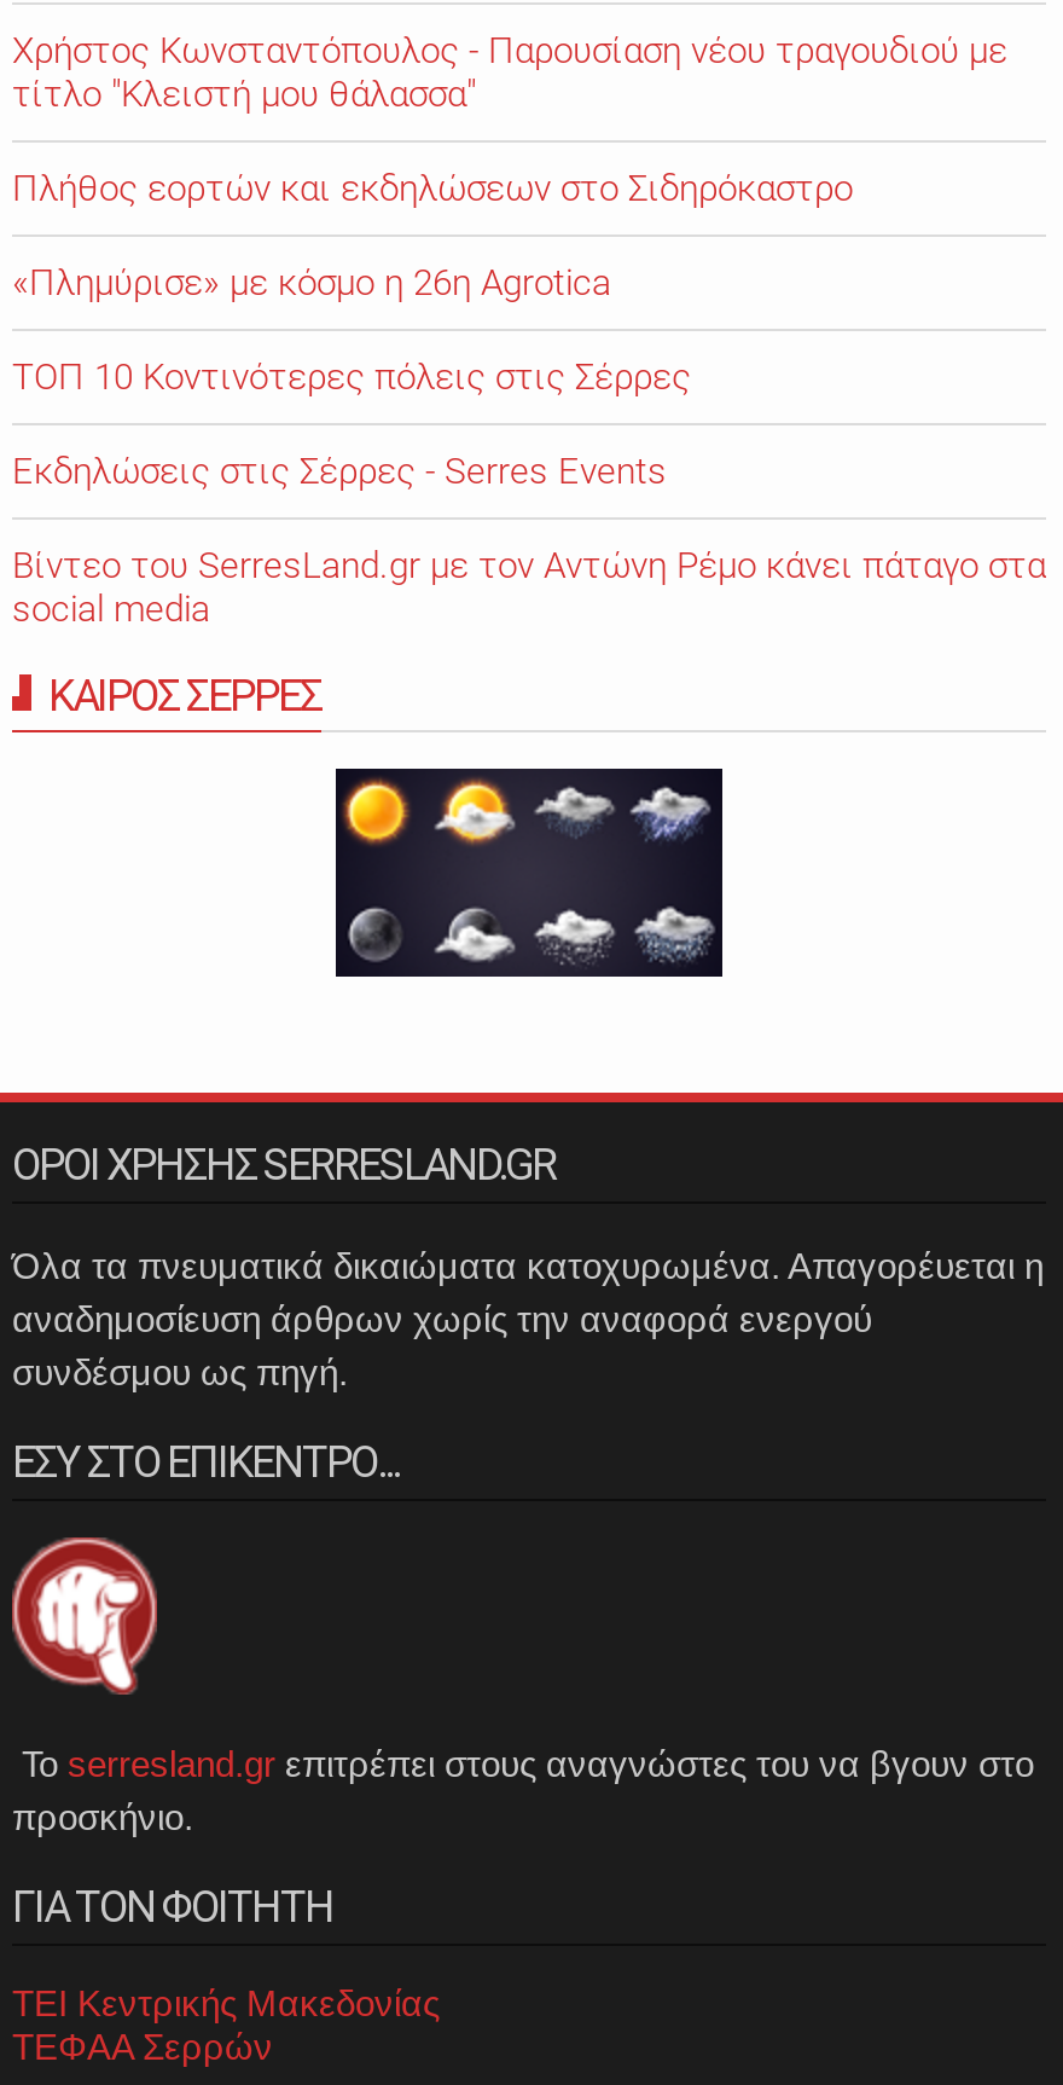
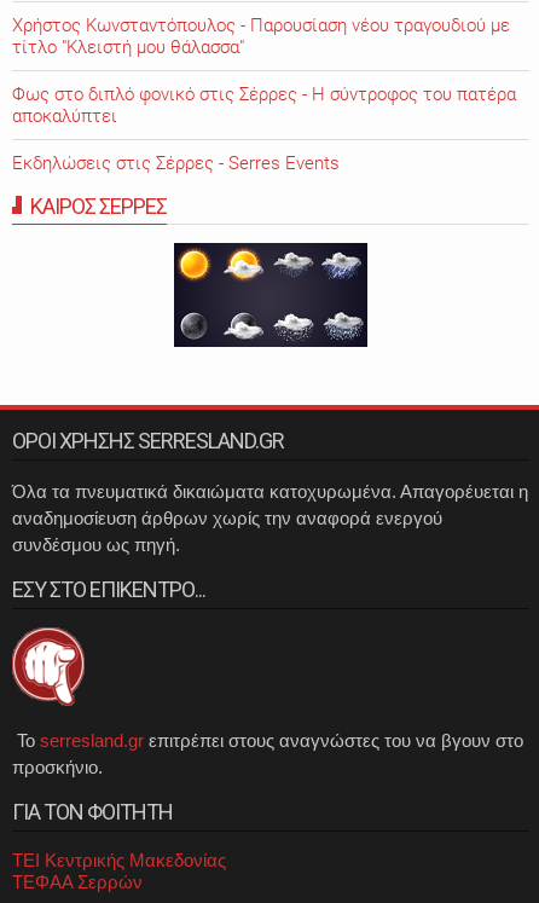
[12,166,853,398] Πλήθος εορτών και εκδηλώσεων στο Σιδηρόκαστρο | «Πλημύρισε» με κόσμο η 26η Agrotica | ΤΟΠ 10 Κοντινότερες πόλεις στις Σέρρες -> [12,83,516,127] Φως στο διπλό φονικό στις Σέρρες - Η σύντροφος του πατέρα | αποκαλύπτει
[12,543,1046,630] Βίντεο του SerresLand.gr με τον Αντώνη Ρέμο κάνει πάταγο στα | social media -> none

